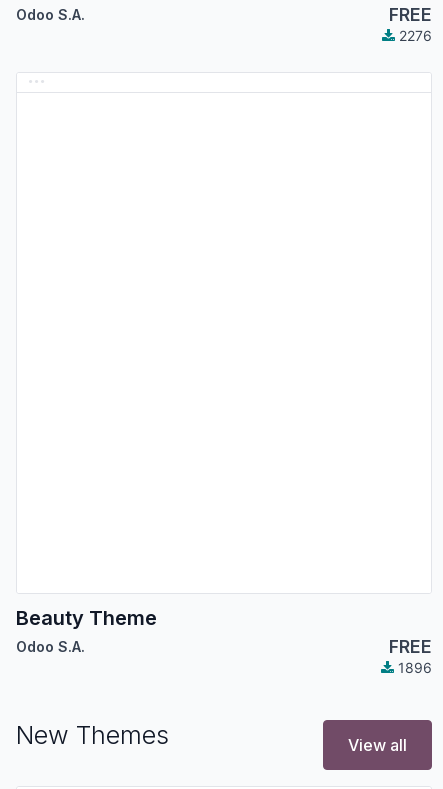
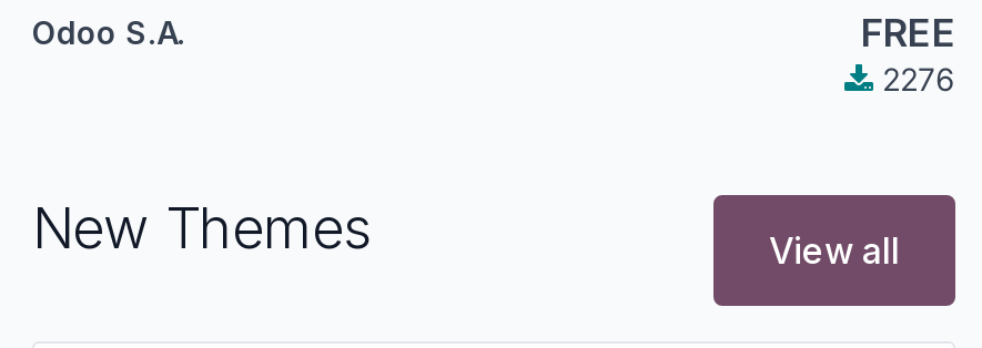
[16,606,432,676] Beauty Theme | Odoo S.A. | FREE | 1896 -> none

